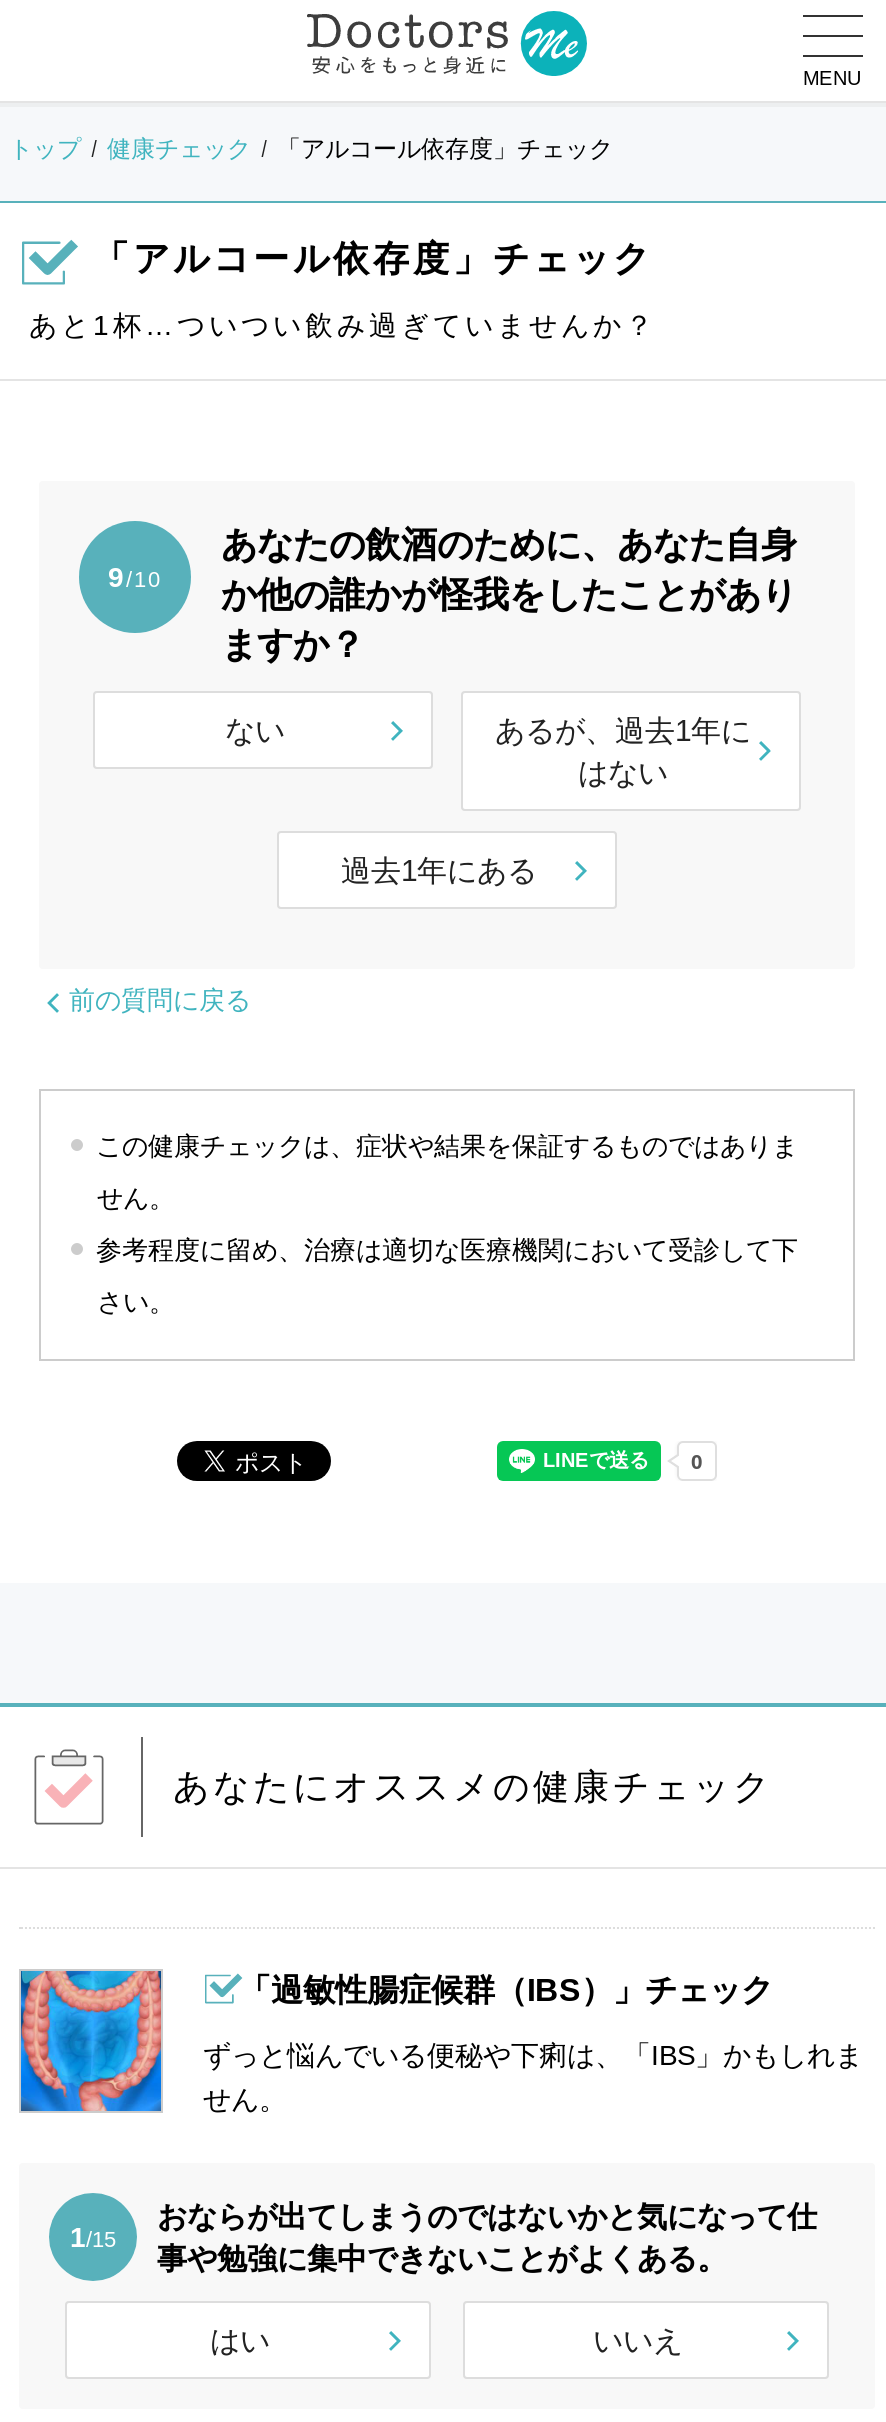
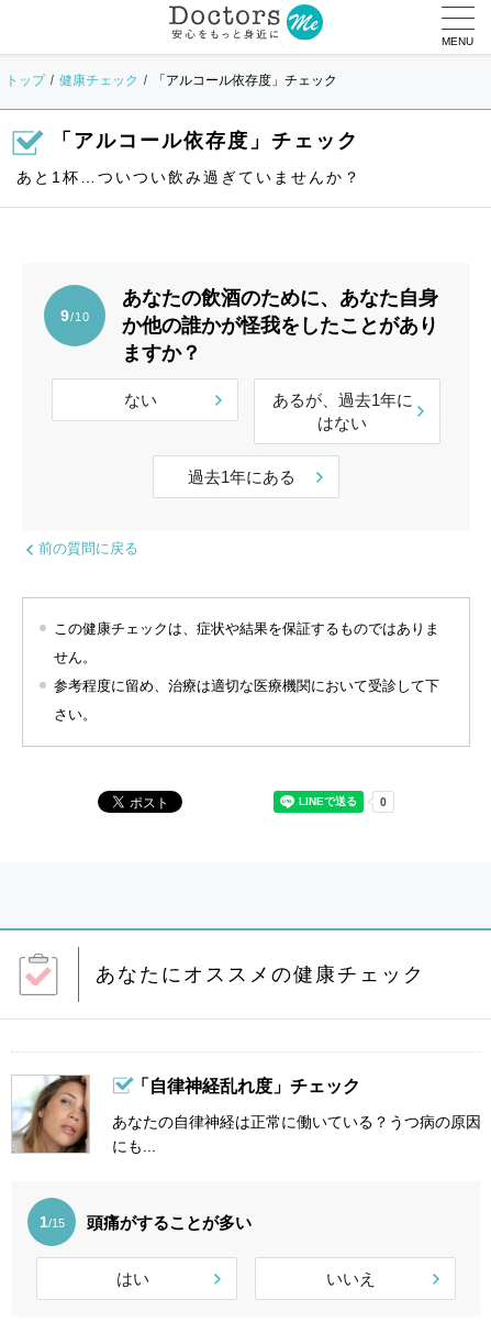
[19,1969,863,2115] [image] | ずっと悩んでいる便秘や下痢は、「IBS」かもしれま | せん。 -> [11,1075,481,1155] [image] | あなたの自律神経は正常に働いている？うつ病の原因 | にも...
[239,1973,773,2007] 「過敏性腸症候群（IBS）」チェック -> [132,1077,360,1095] 「自律神経乱れ度」チェック
[157,2199,817,2275] おならが出てしまうのではないかと気になって仕 | 事や勉強に集中できないことがよくある。 -> [87,1213,252,1231] 頭痛がすることが多い

